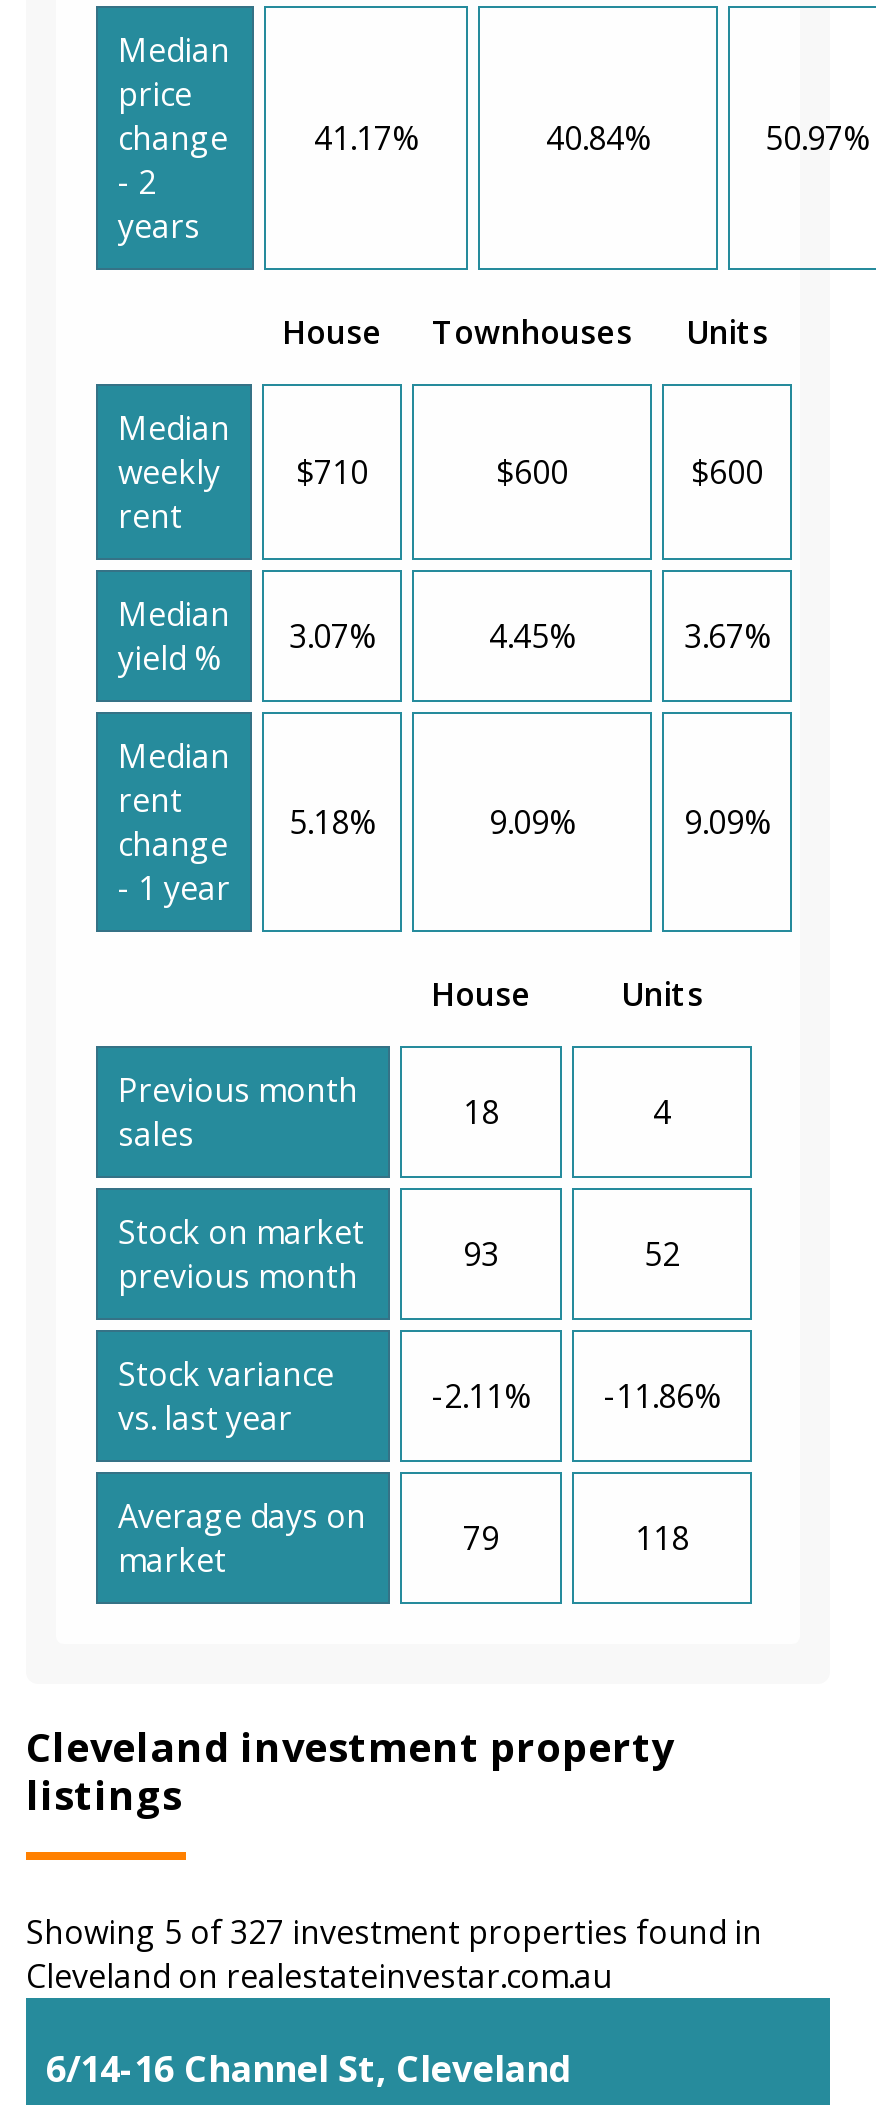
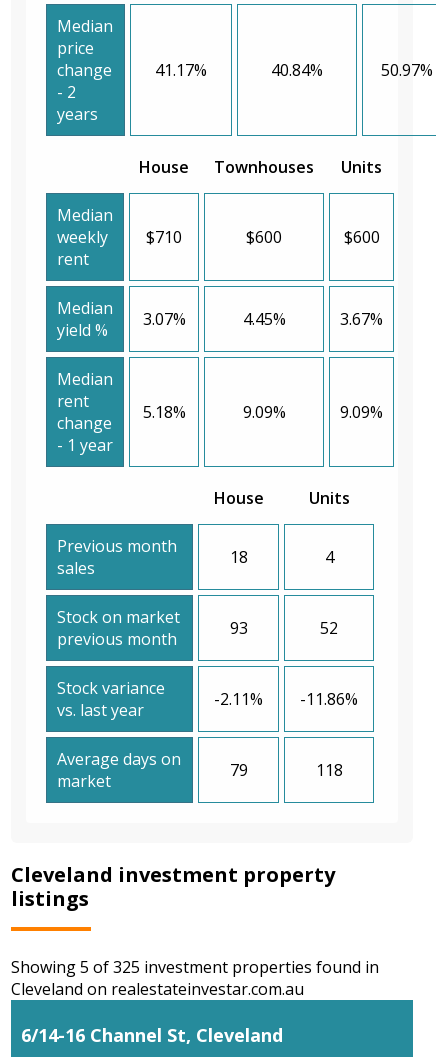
[26,1910,762,1954] Showing 5 of 327 investment properties found in -> [11,956,379,978] Showing 5 of 325 investment properties found in

